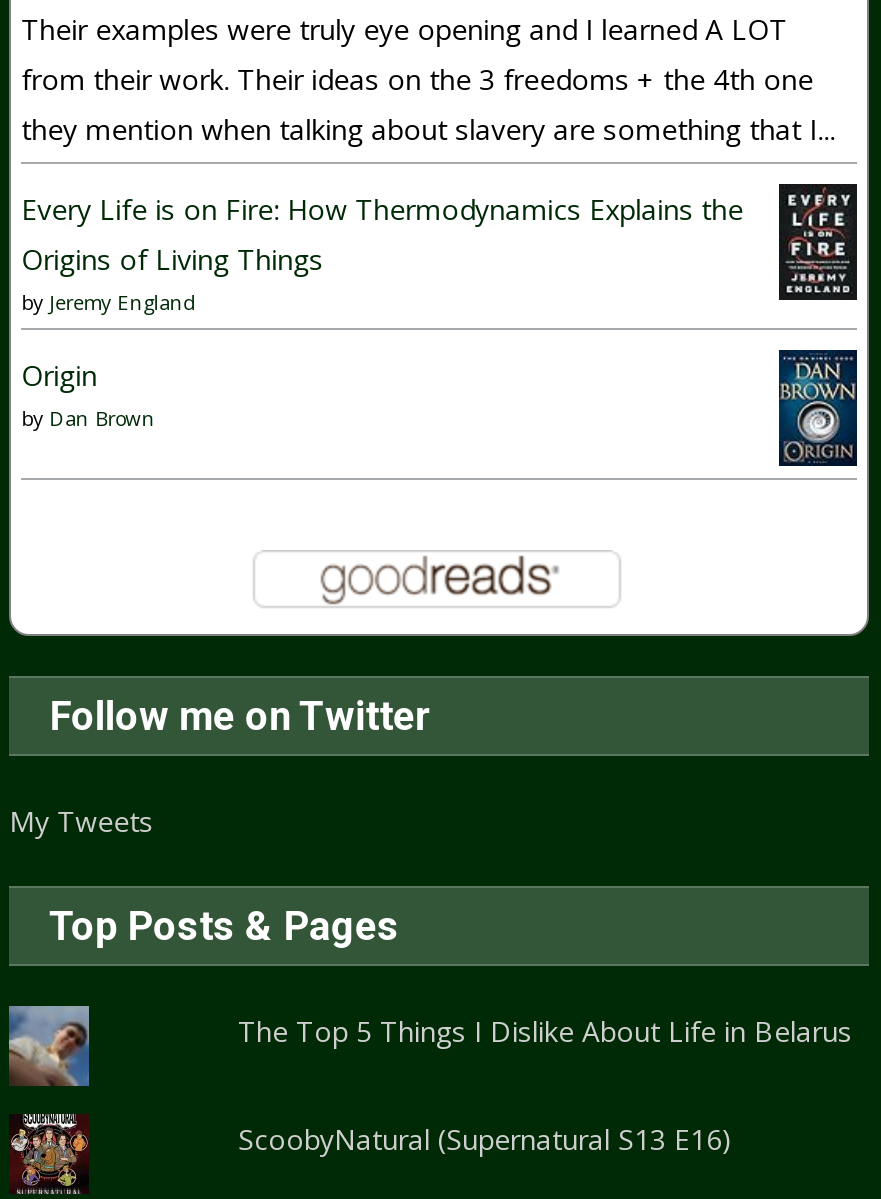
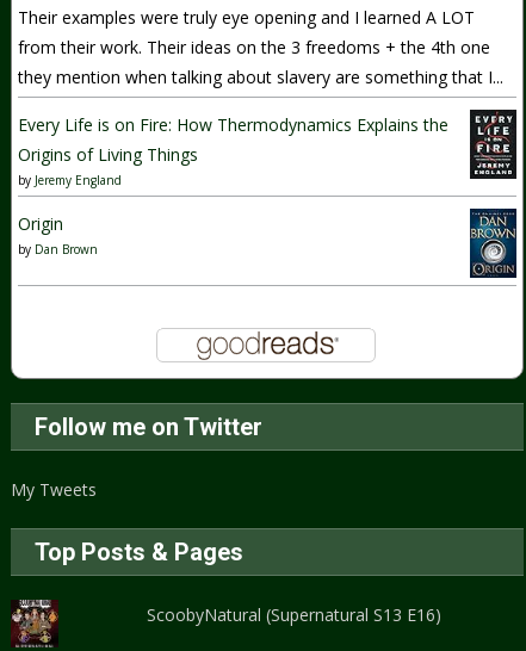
[9,1006,91,1088] [image] -> none
[238,1011,852,1049] The Top 5 Things I Dislike About Life in Belarus -> none

